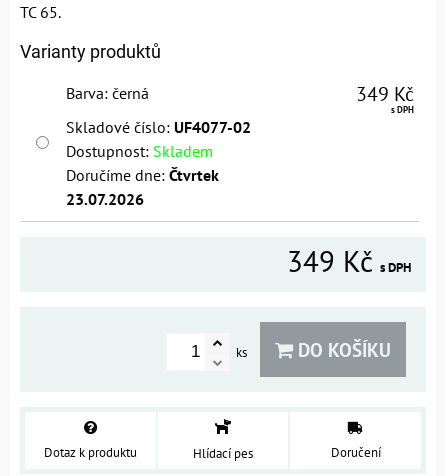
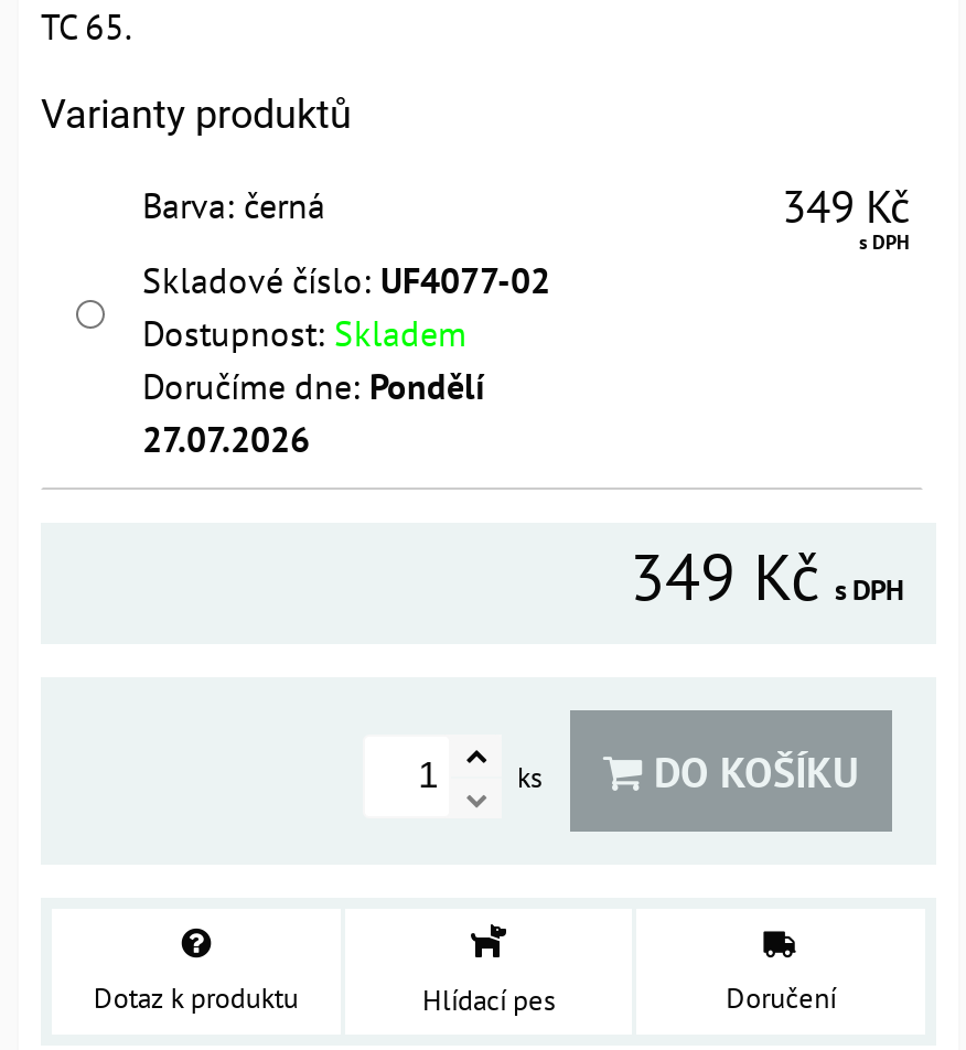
[66,165,219,185] Doručíme dne: Čtvrtek -> [142,364,484,408] Doručíme dne: Pondělí
[66,189,144,209] 23.07.2026 -> [142,417,310,461] 27.07.2026

